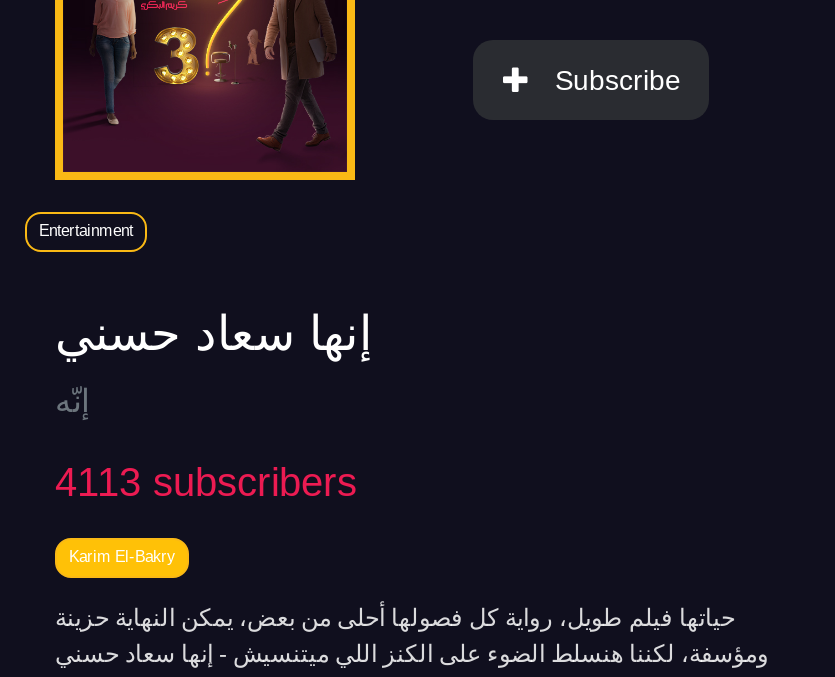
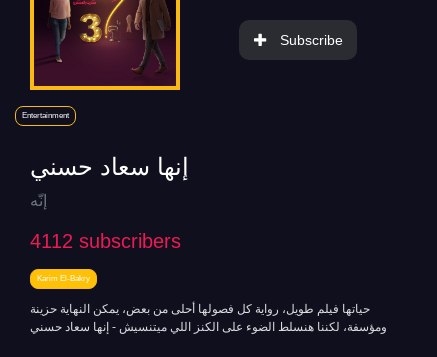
[55,460,357,504] 4113 subscribers -> [30,230,181,252] 4112 subscribers

